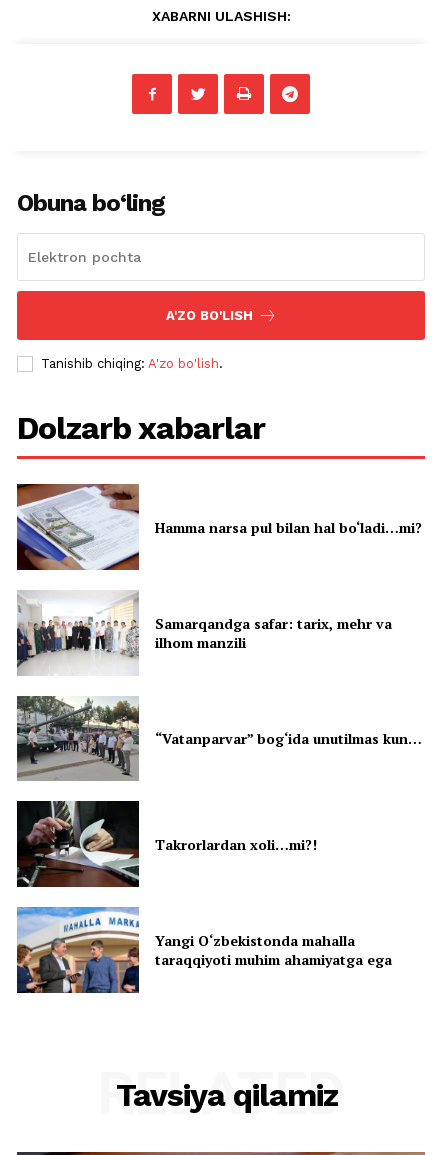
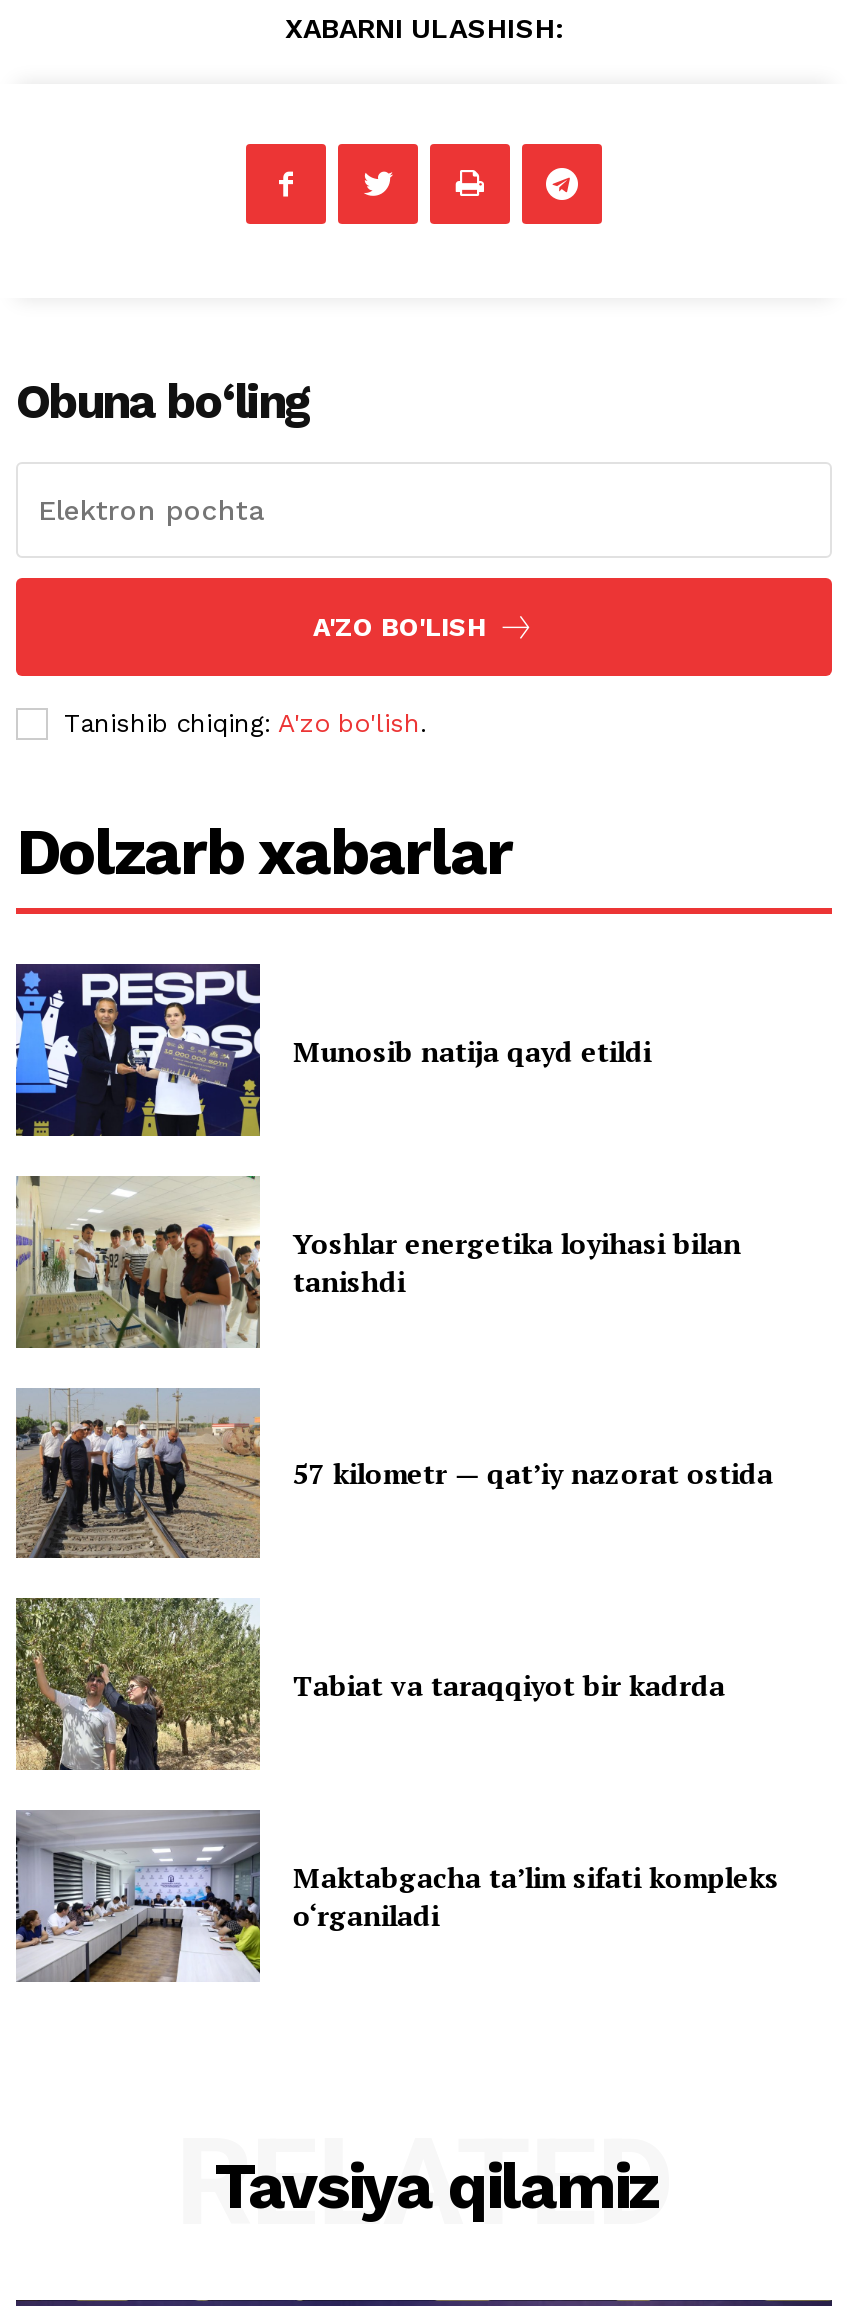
[16,483,422,571] [image] | Hamma narsa pul bilan hal bo‘ladi…mi? -> [14,962,651,1138] [image] | Munosib natija qayd etildi
[16,591,392,676] [image] | Samarqandga safar: tarix, mehr va | ilhom manzili -> [14,1176,741,1350] [image] | Yoshlar energetika loyihasi bilan | tanishdi
[16,696,422,781] [image] | “Vatanparvar” bog‘ida unutilmas kun… -> [14,1388,773,1558] [image] | 57 kilometr — qat’iy nazorat ostida
[16,800,317,888] [image] | Takrorlardan xoli…mi?! -> [14,1596,725,1772] [image] | Tabiat va taraqqiyot bir kadrda
[16,906,392,994] [image] | Yangi O‘zbekistonda mahalla | taraqqiyoti muhim ahamiyatga ega -> [14,1810,779,1984] [image] | Maktabgacha ta’lim sifati kompleks | o‘rganiladi

